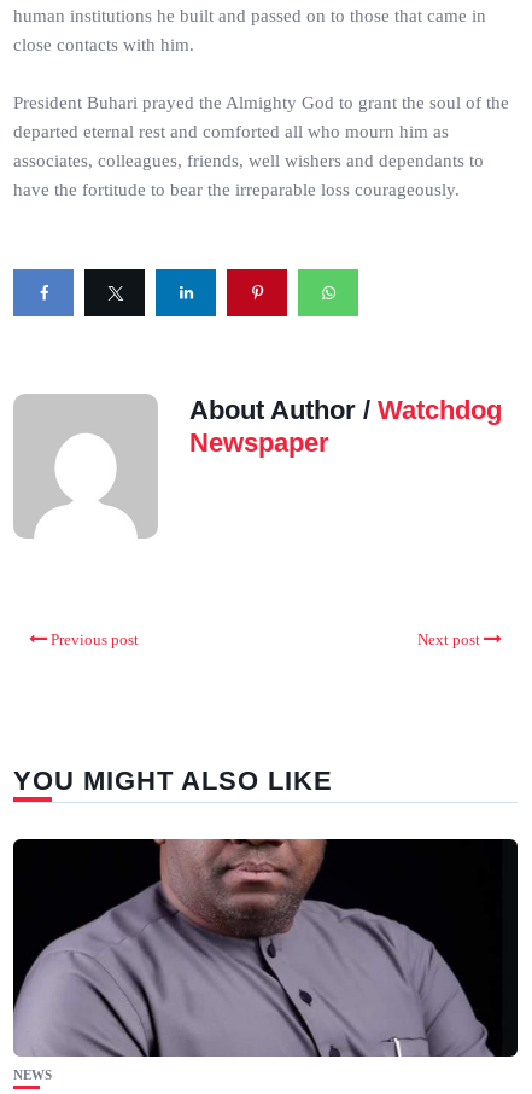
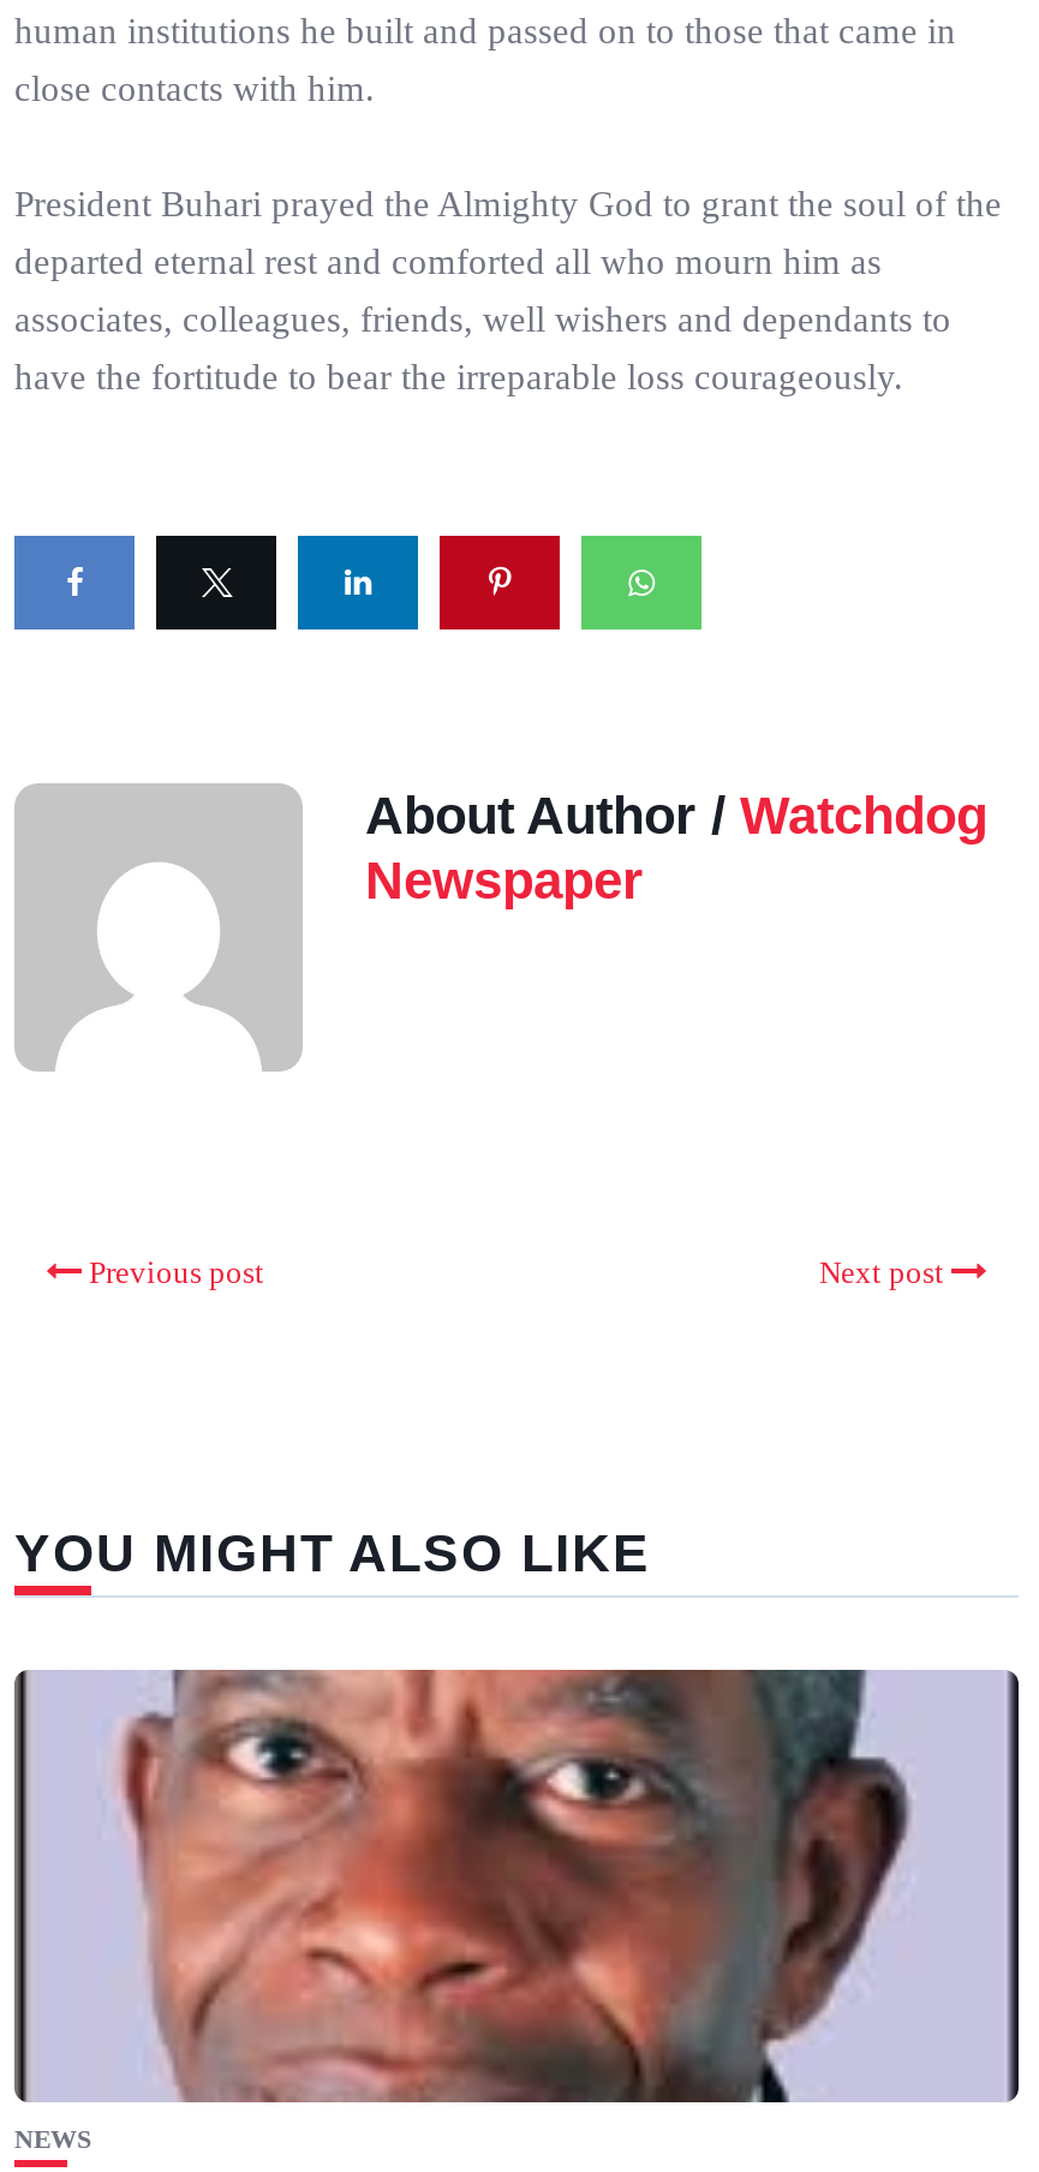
[12,838,516,1058] [image] -> [12,1667,1014,2105] [image]

